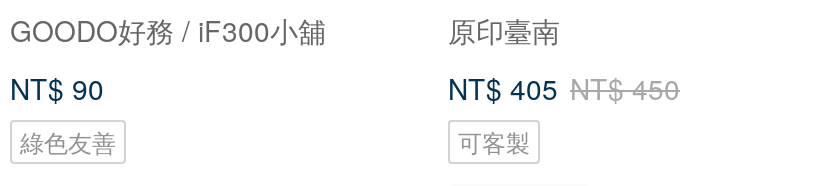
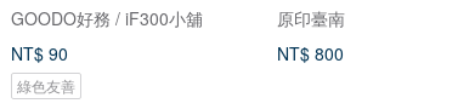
[448,68,680,158] NT$ 405 NT$ 450 | 可客製 -> [277,41,344,65] NT$ 800

